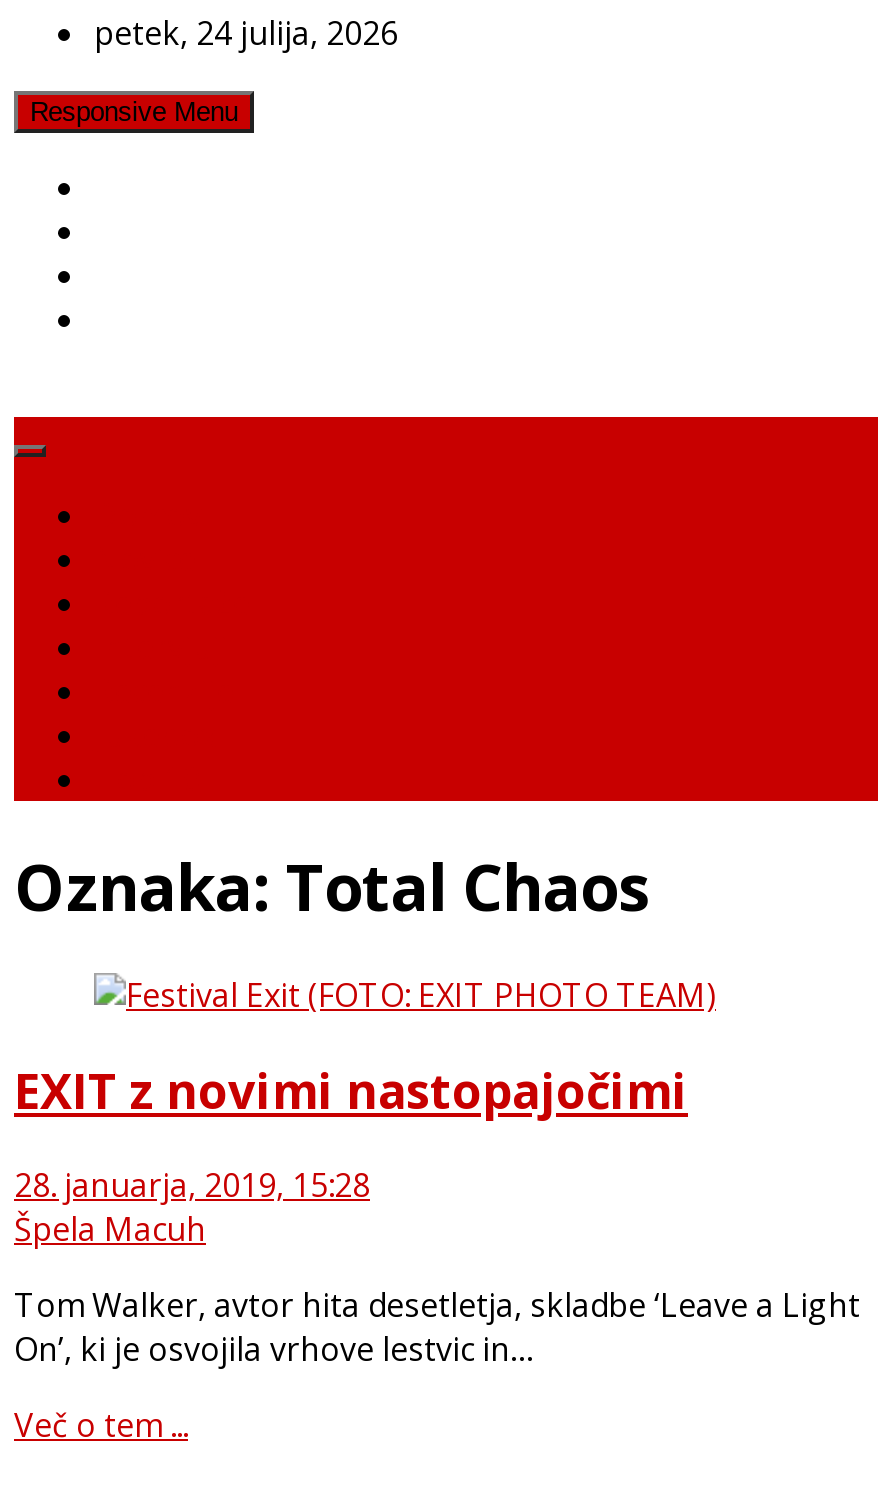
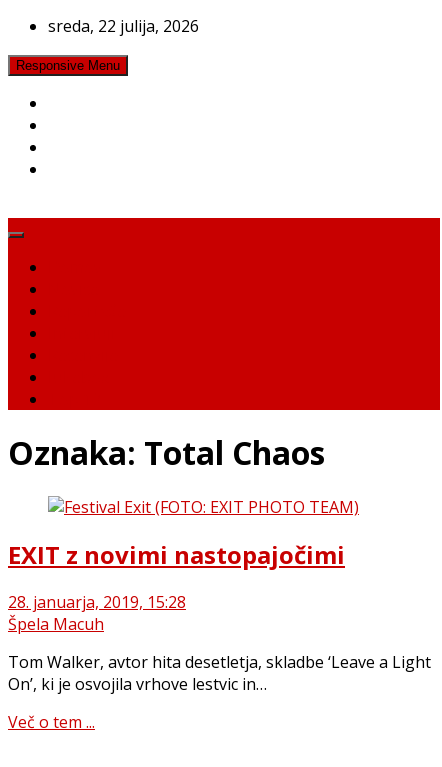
[94,11,398,55] petek, 24 julija, 2026 -> [48,15,199,37] sreda, 22 julija, 2026

